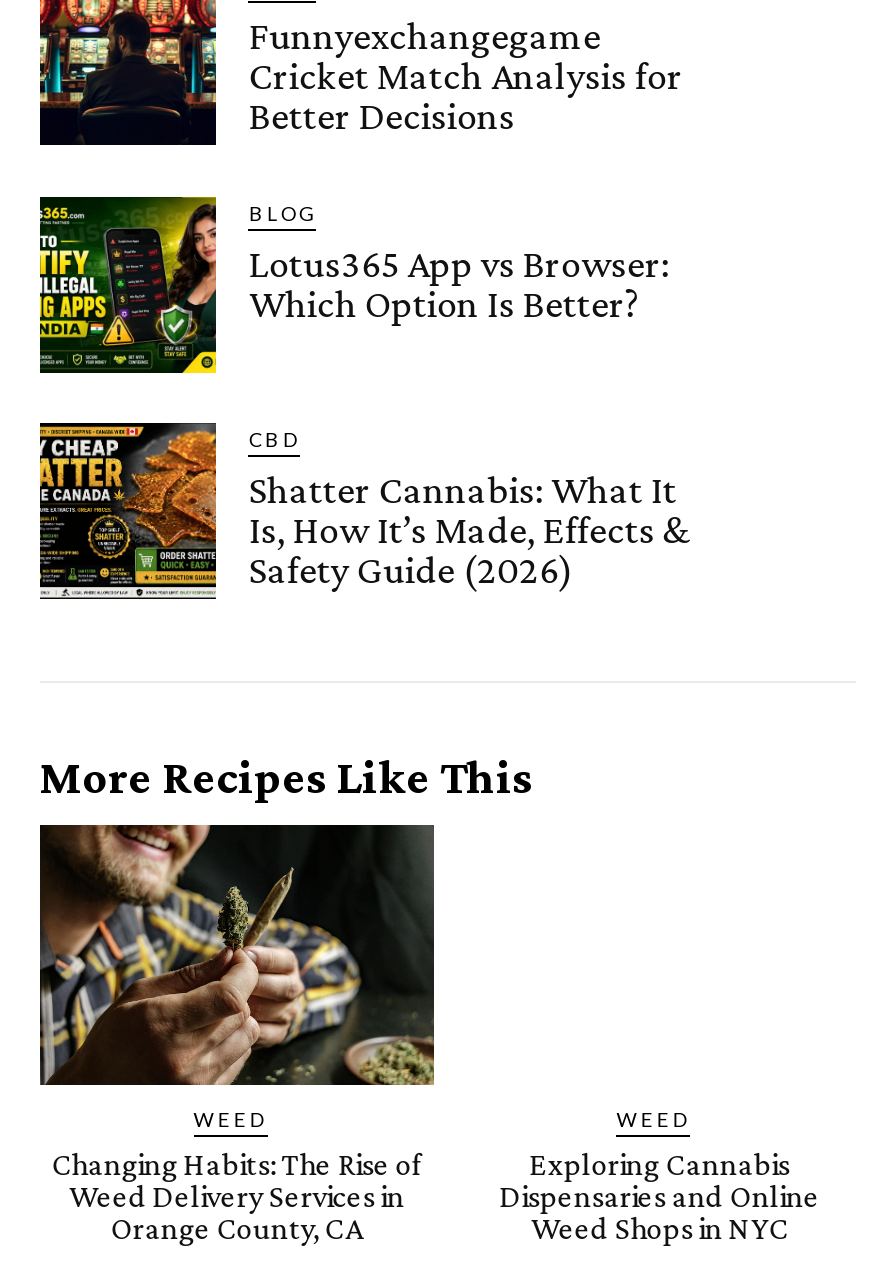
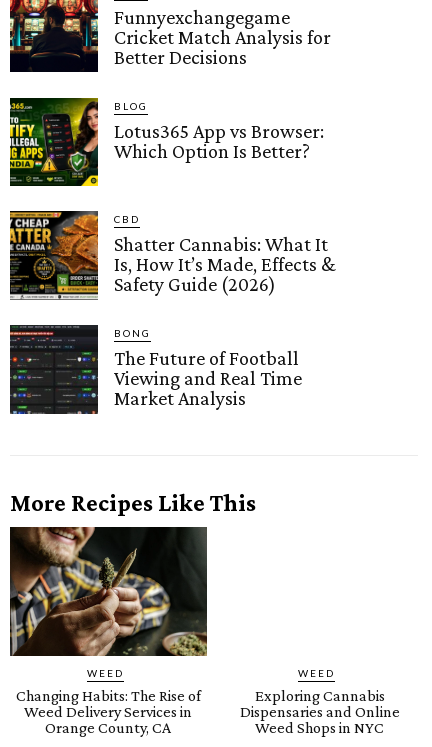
none -> [9,325,302,415] [image] | BONG | The Future of Football | Viewing and Real Time | Market Analysis

